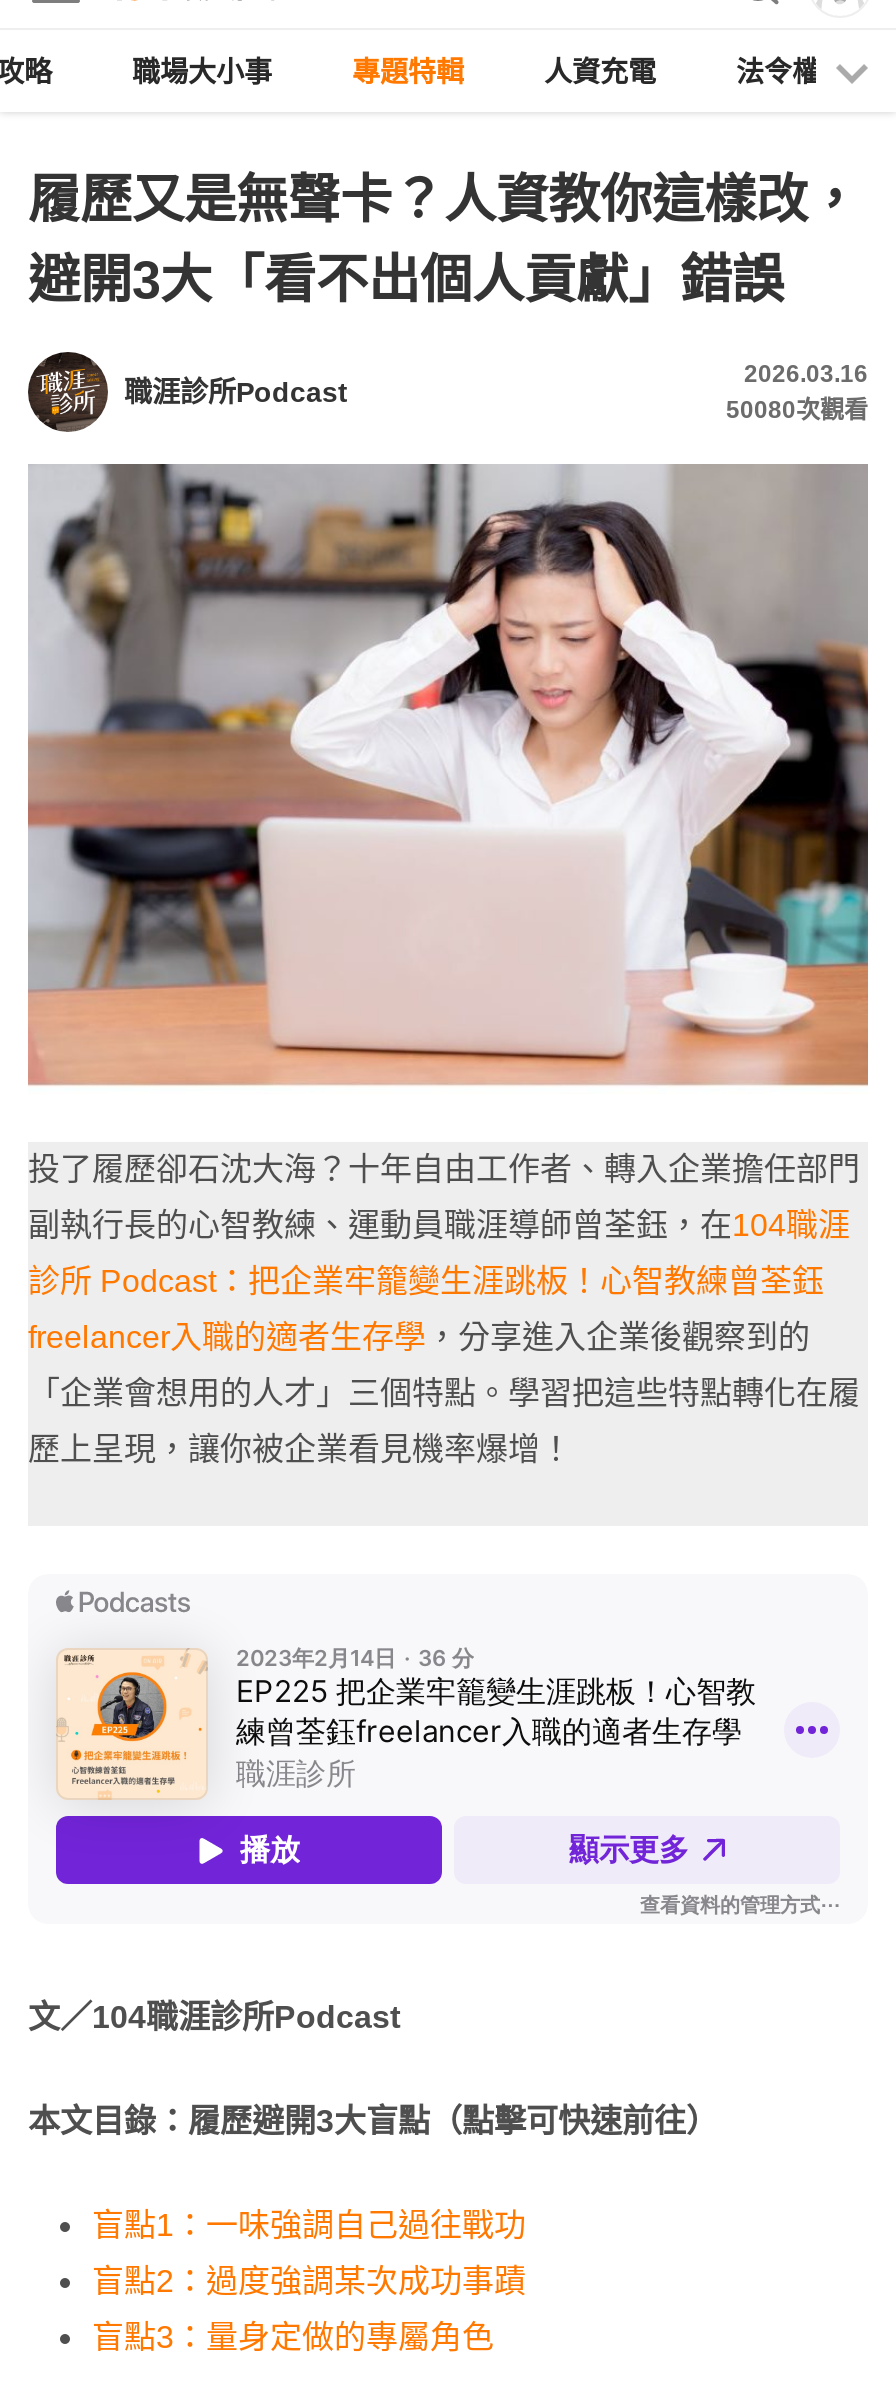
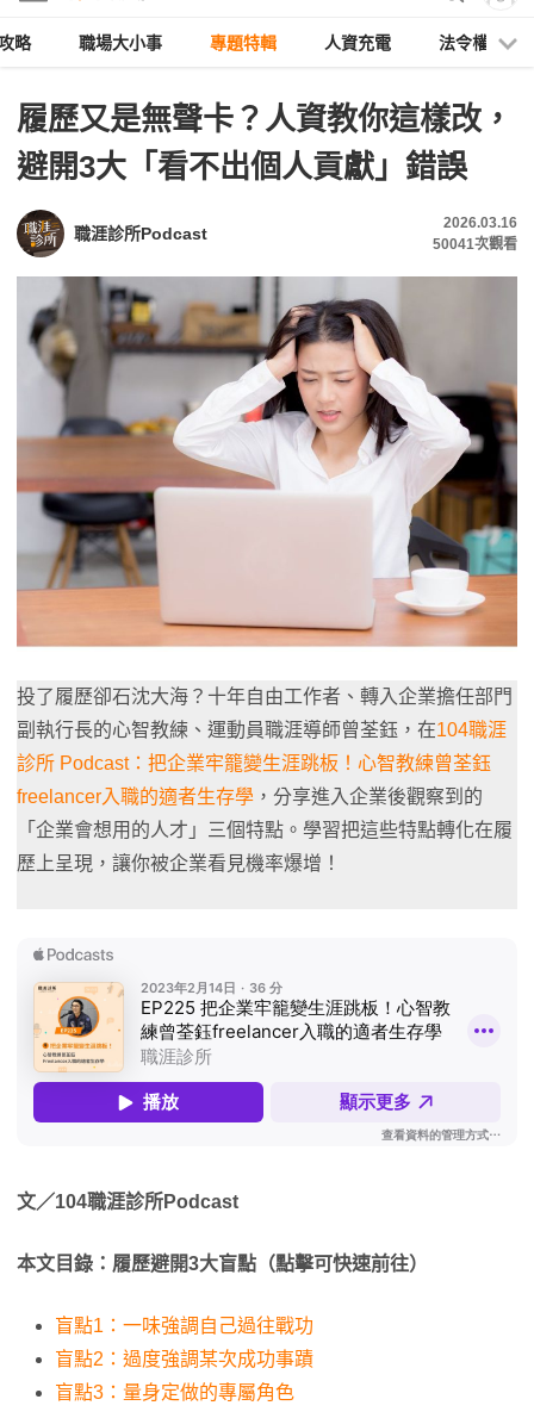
[726,396,868,424] 50080次觀看 -> [433,236,517,253] 50041次觀看

